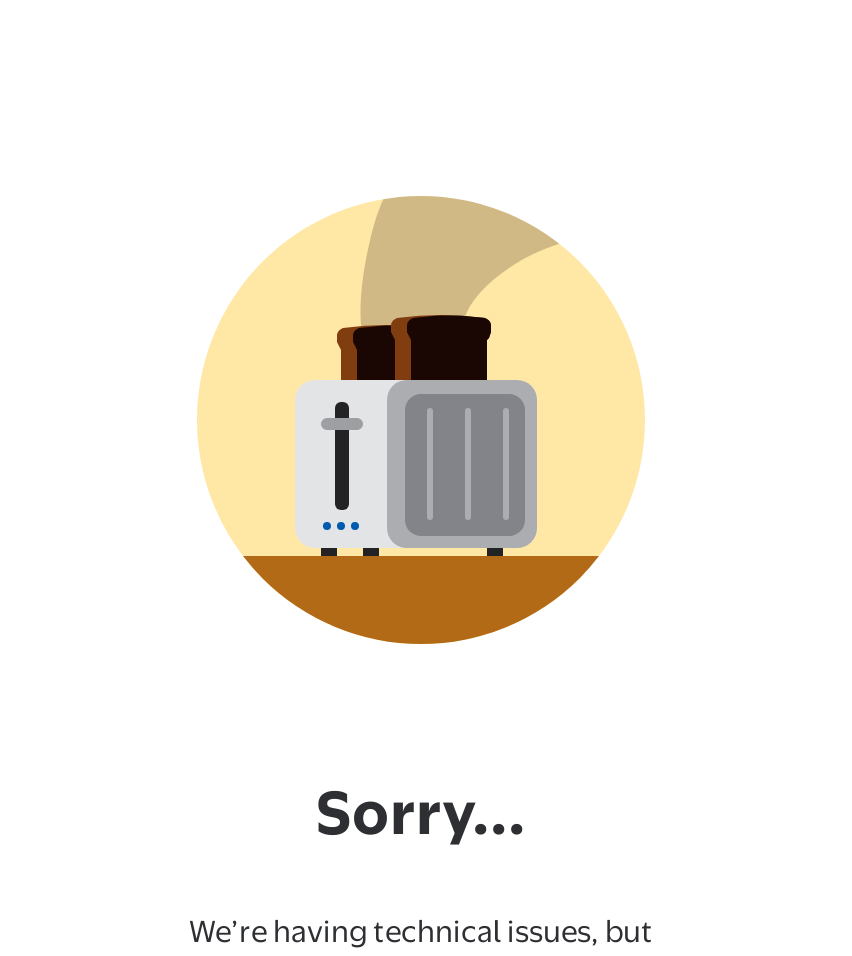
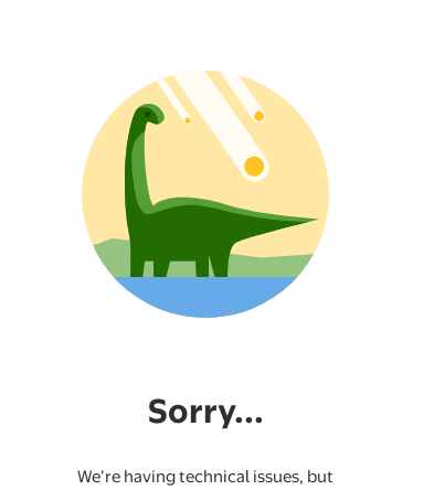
[219,196,621,646] [image] -> [93,72,318,319] [image]

